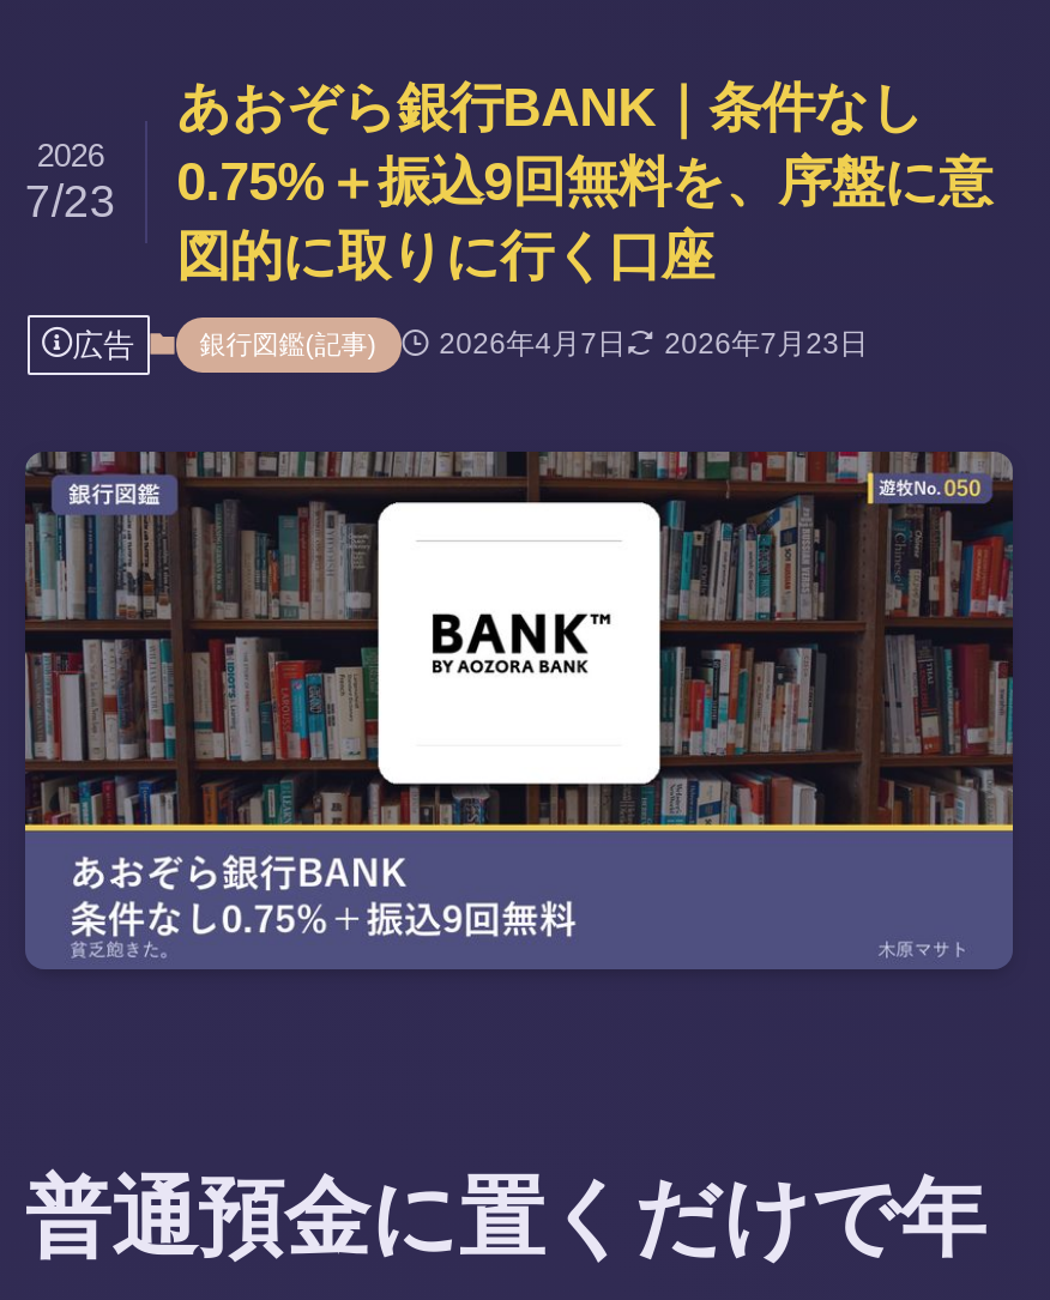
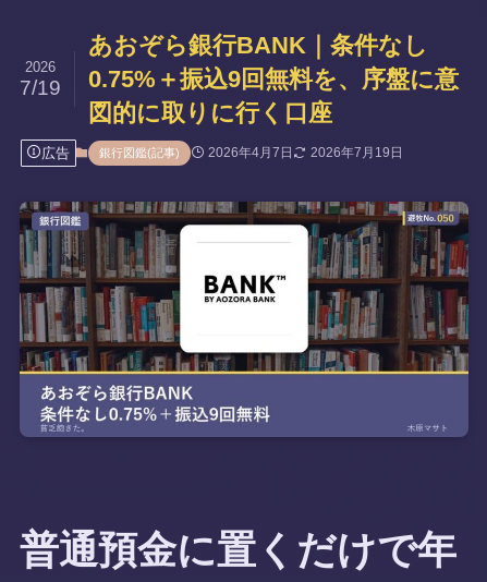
[25,153,992,227] 7/23 0.75%＋振込9回無料を、序盤に意 -> [20,66,459,99] 7/19 0.75%＋振込9回無料を、序盤に意
[439,327,868,360] 2026年4月7日 2026年7月23日 -> [208,145,403,160] 2026年4月7日 2026年7月19日

